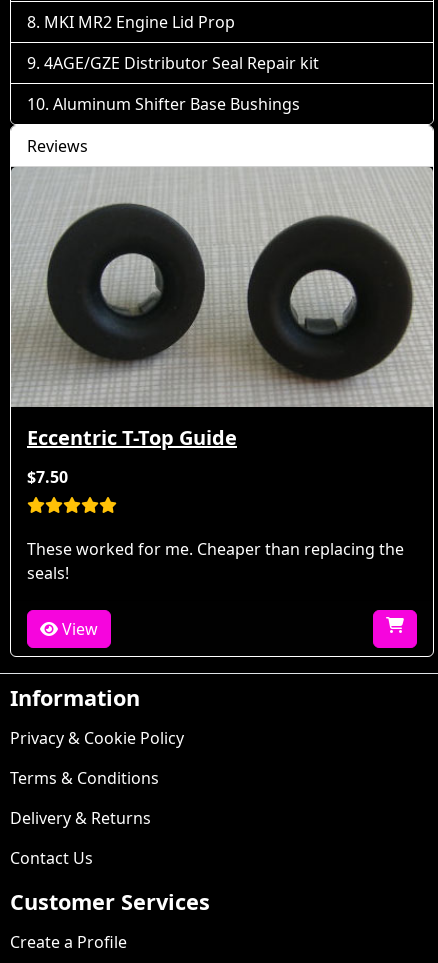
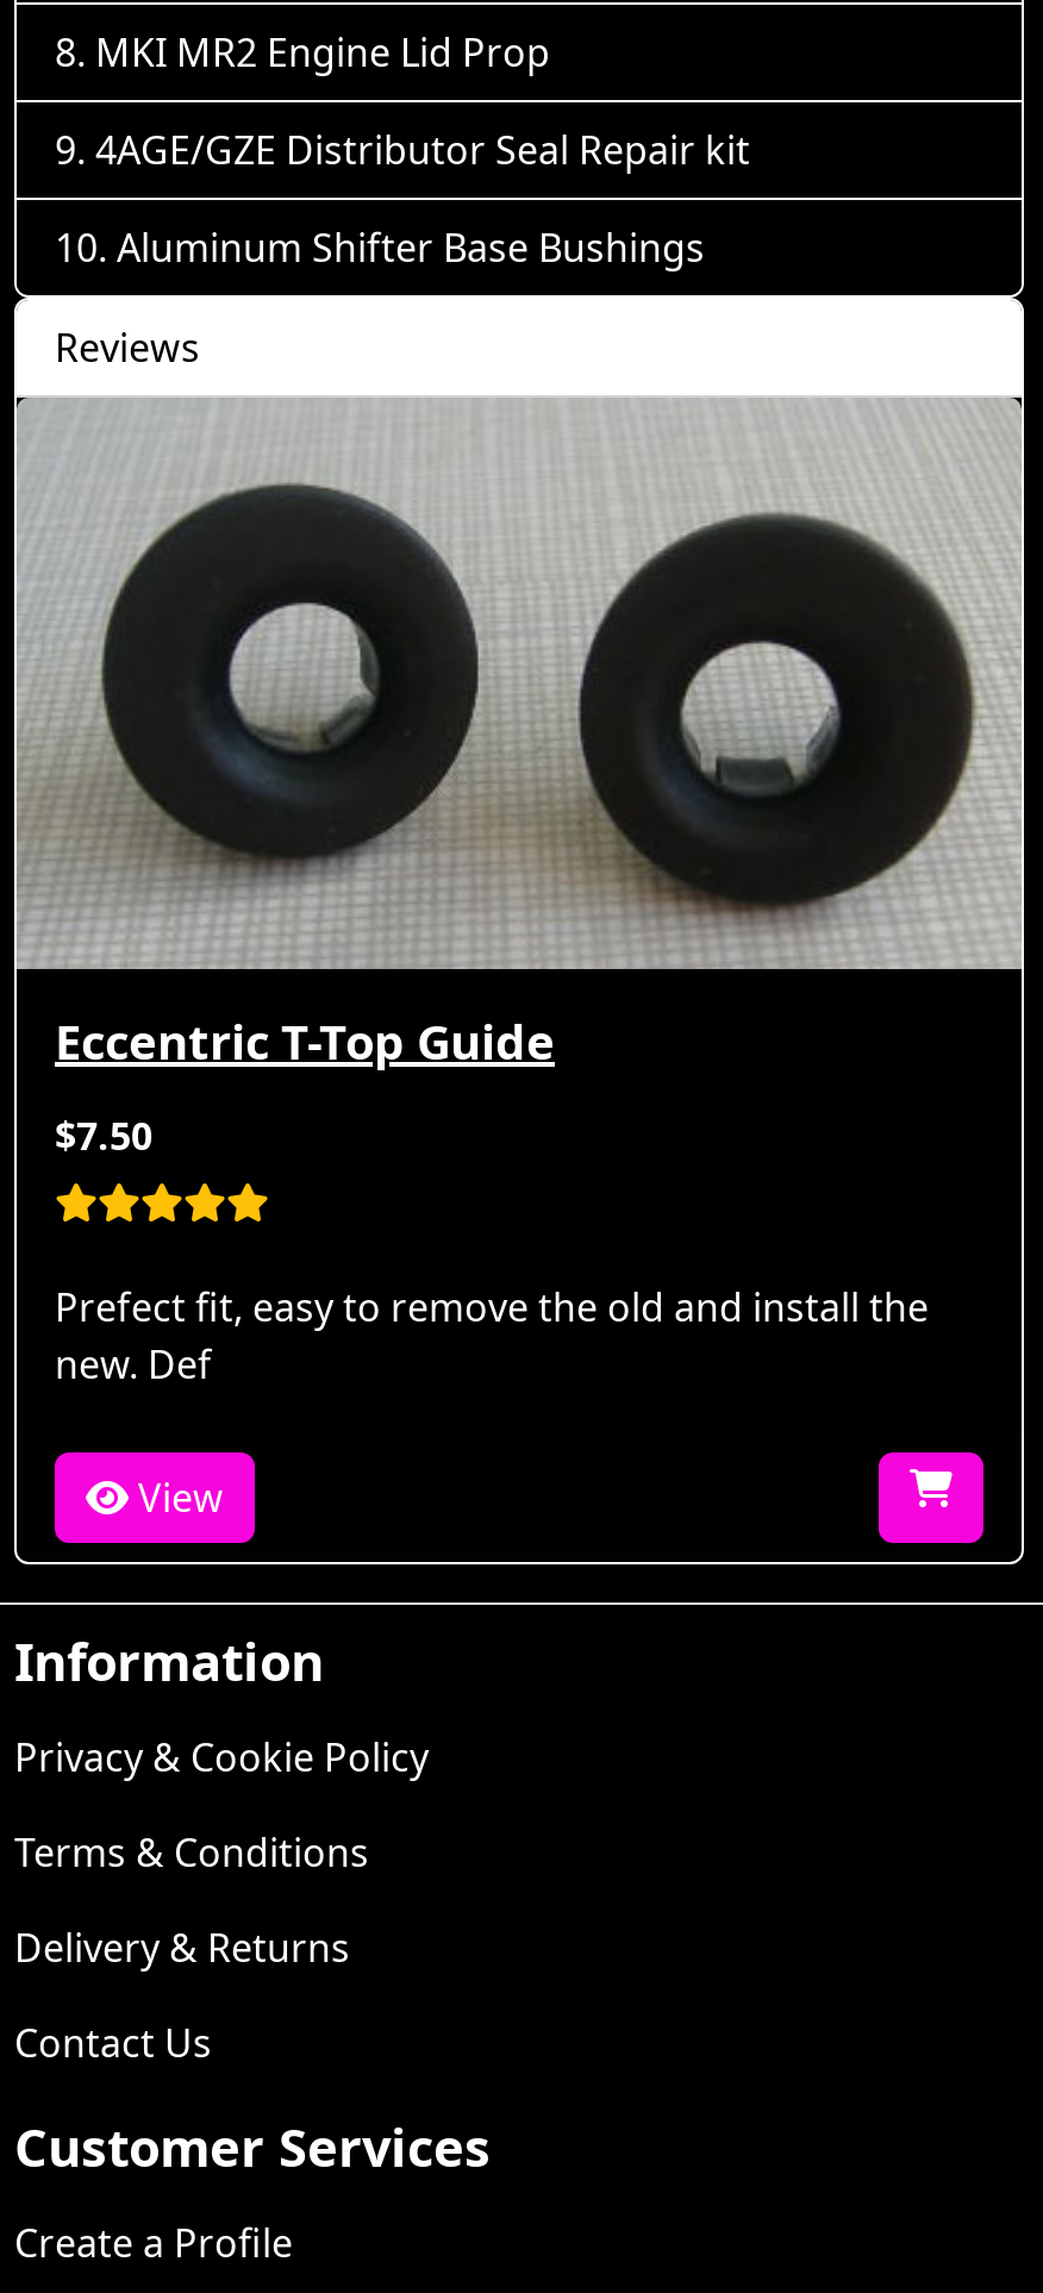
[27,538,404,584] These worked for me. Cheaper than replacing the | seals! -> [55,1281,929,1390] Prefect fit, easy to remove the old and install the | new. Def

